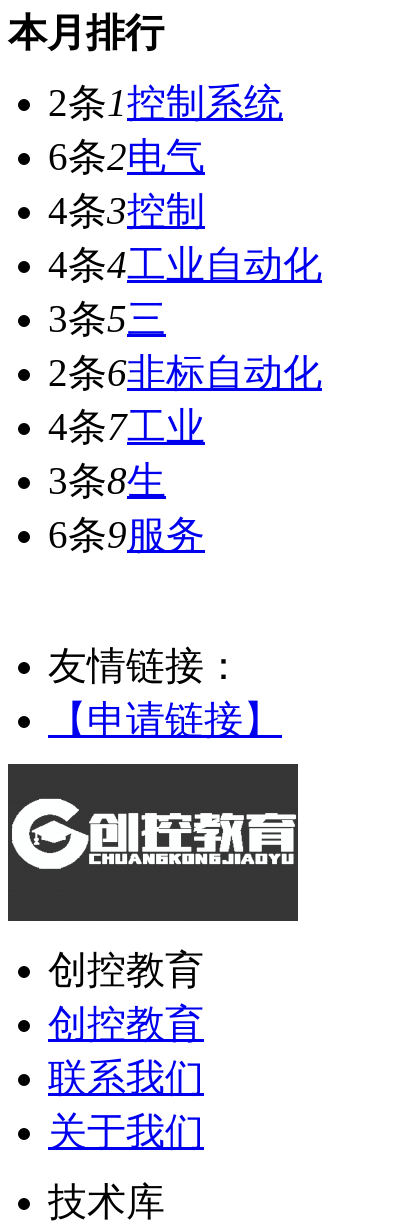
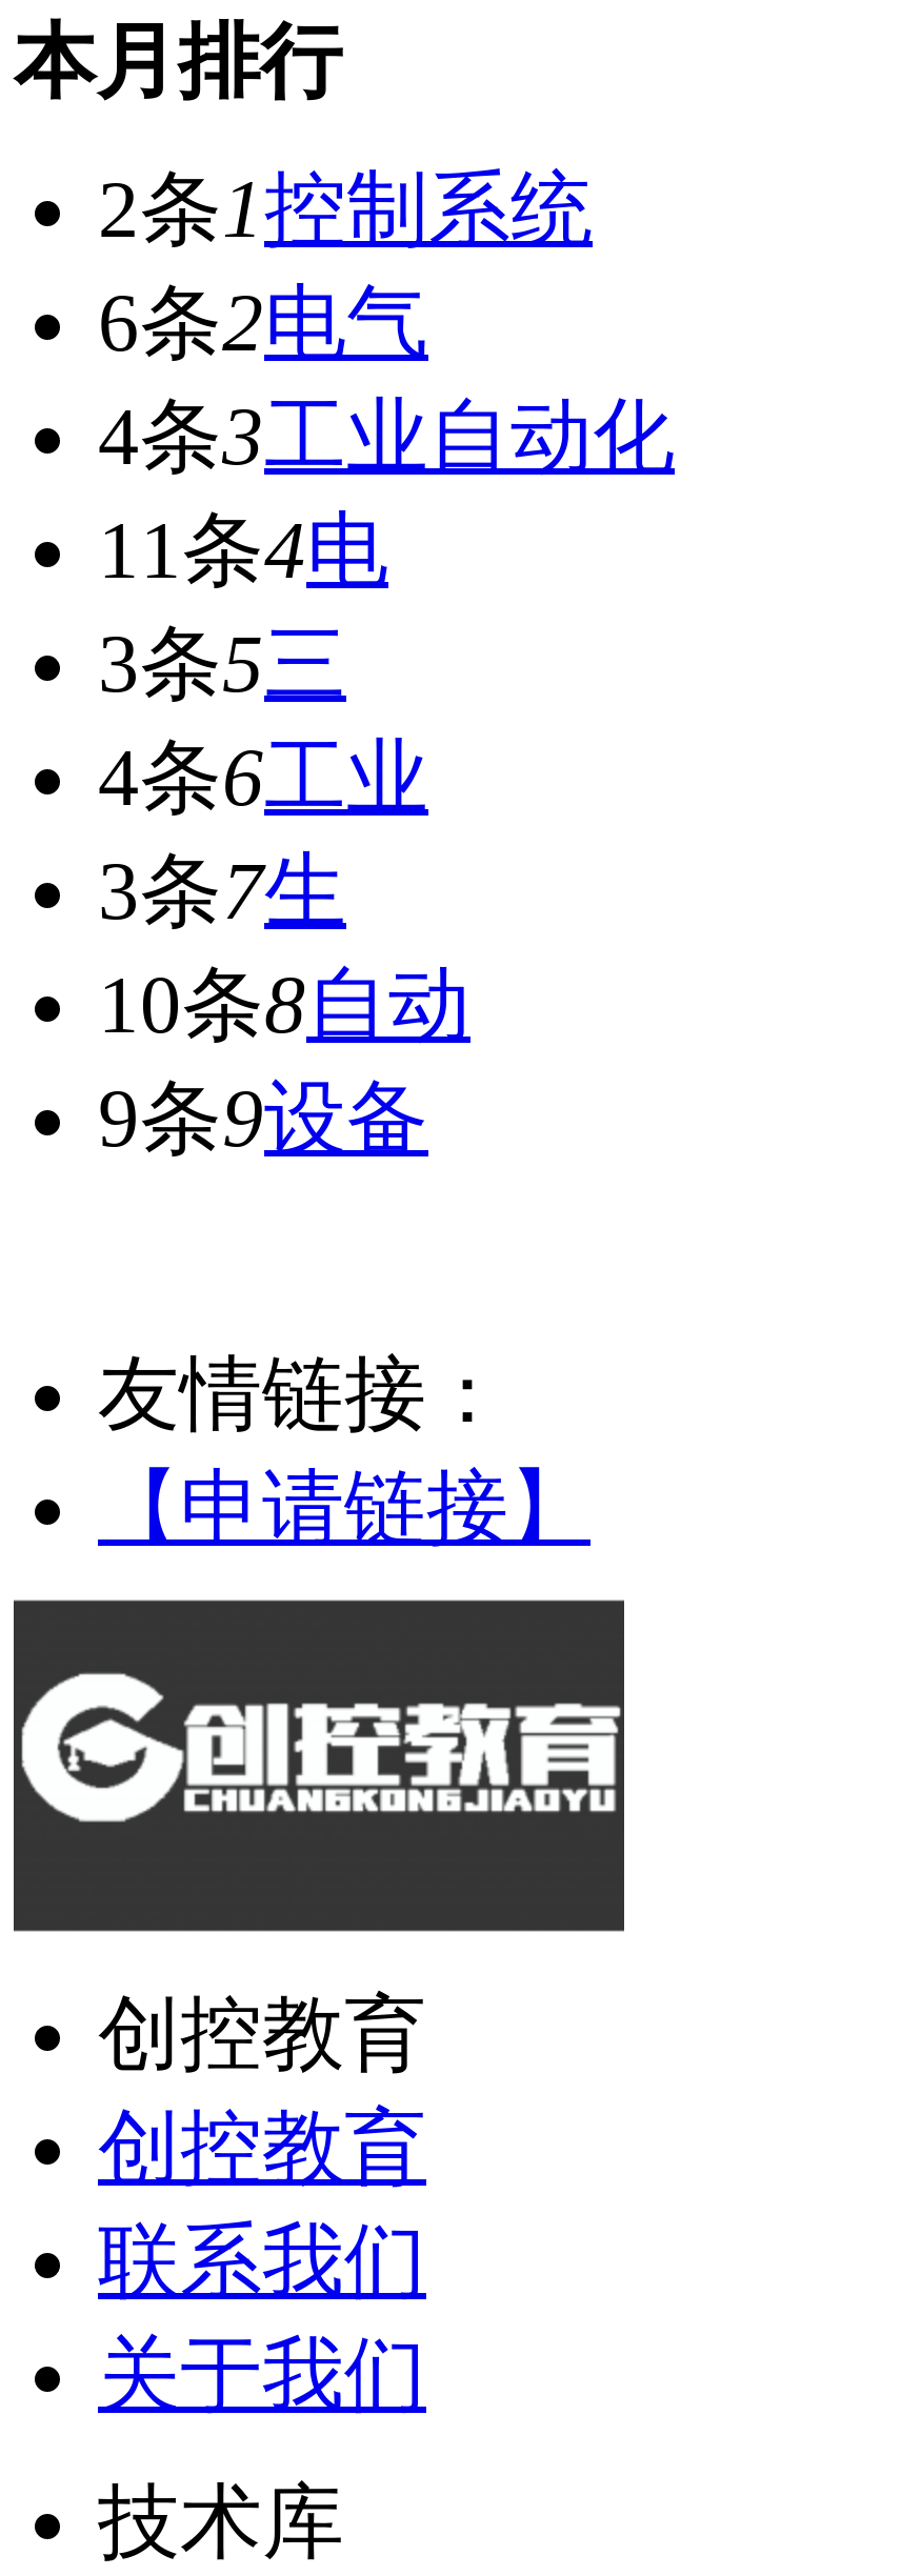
[48,189,322,286] 4条3控制 | 4条4工业自动化 -> [98,390,675,595] 4条3工业自动化 | 11条4电
[48,351,322,556] 2条6非标自动化 | 4条7工业 | 3条8生 | 6条9服务 -> [98,731,470,1163] 4条6工业 | 3条7生 | 10条8自动 | 9条9设备

